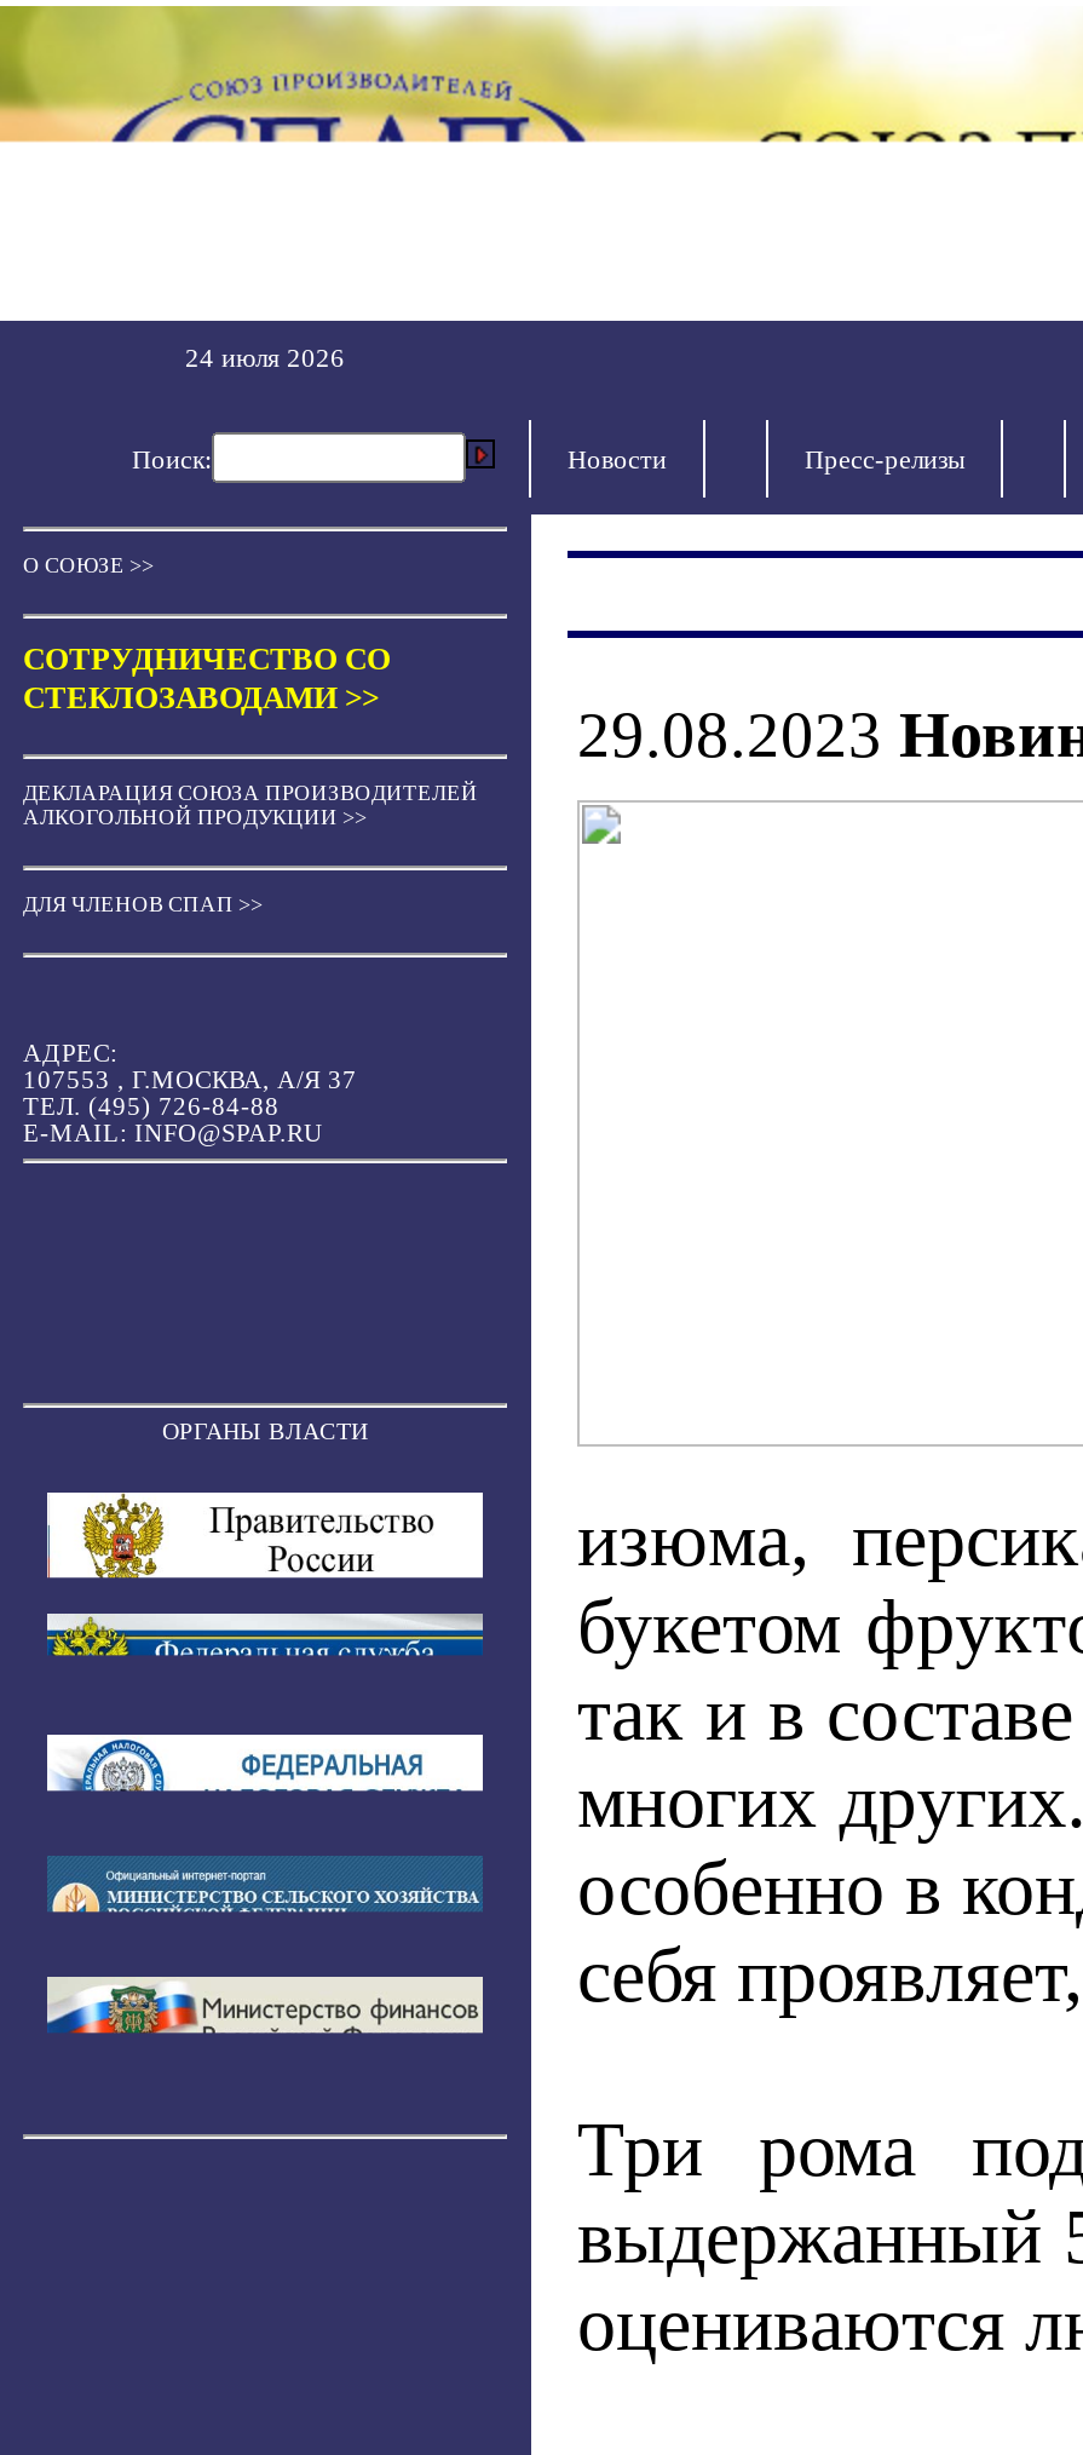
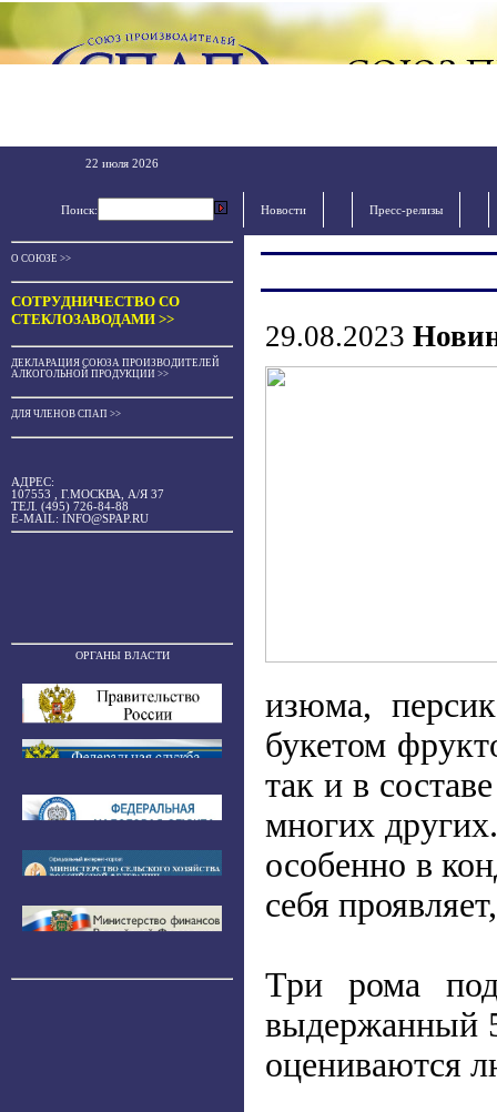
[185,343,345,372] 24 июля 2026 -> [85,156,159,170] 22 июля 2026

